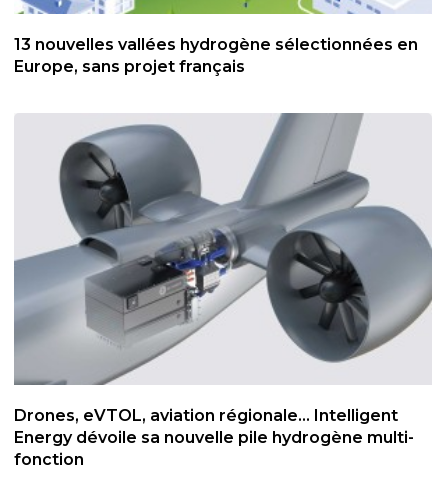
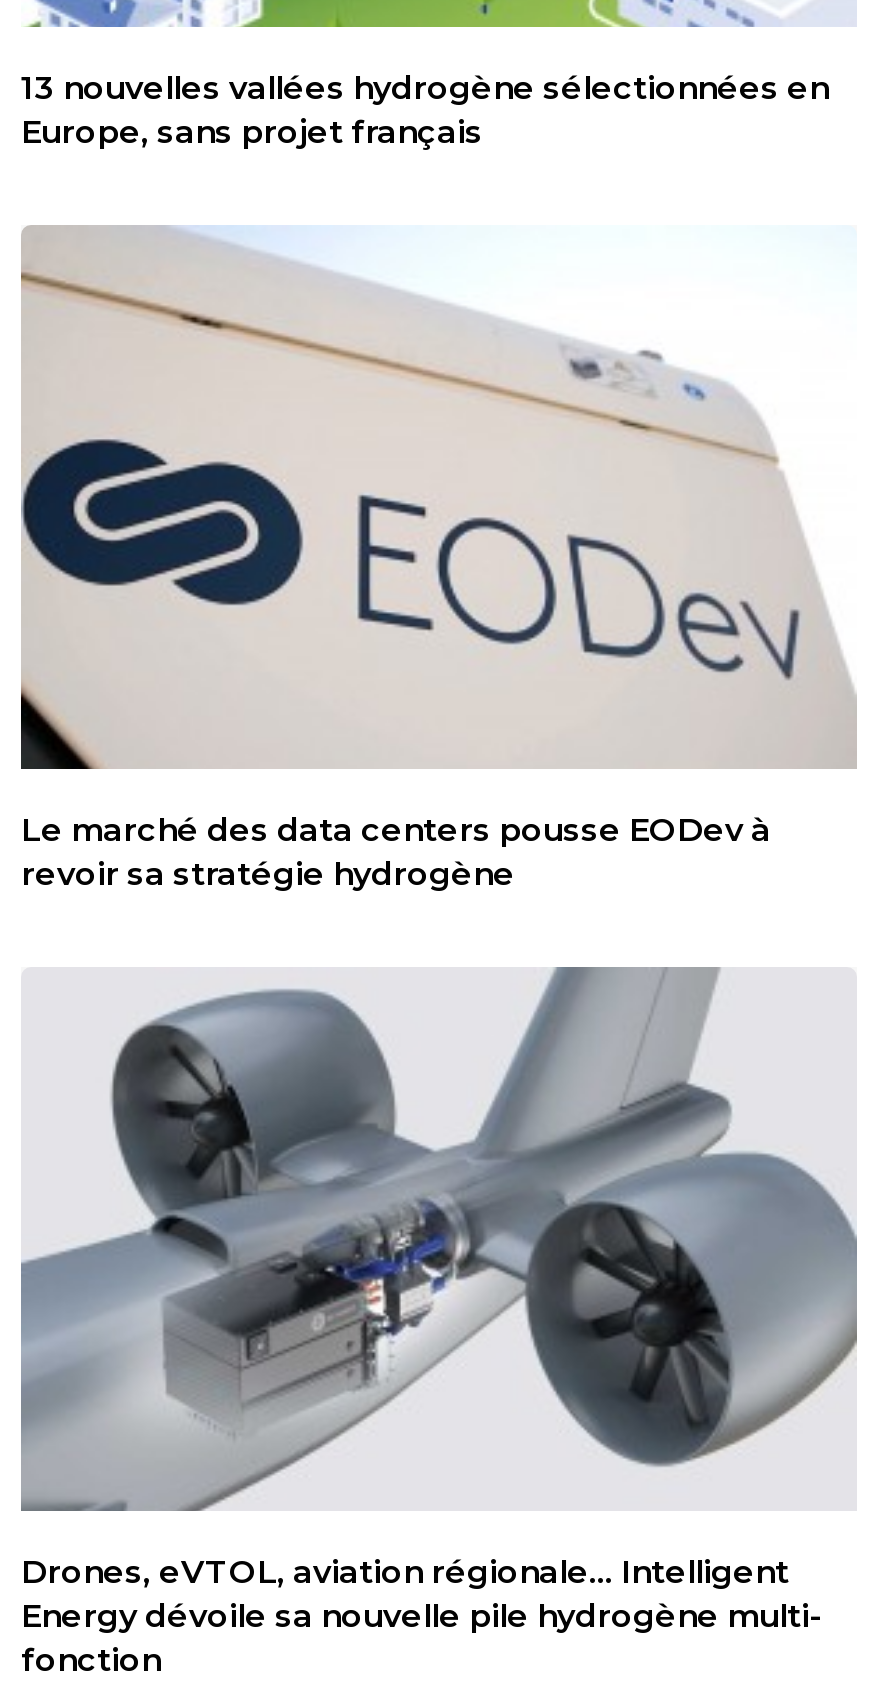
none -> [19,226,855,893] [image] | Le marché des data centers pousse EODev à | revoir sa stratégie hydrogène

